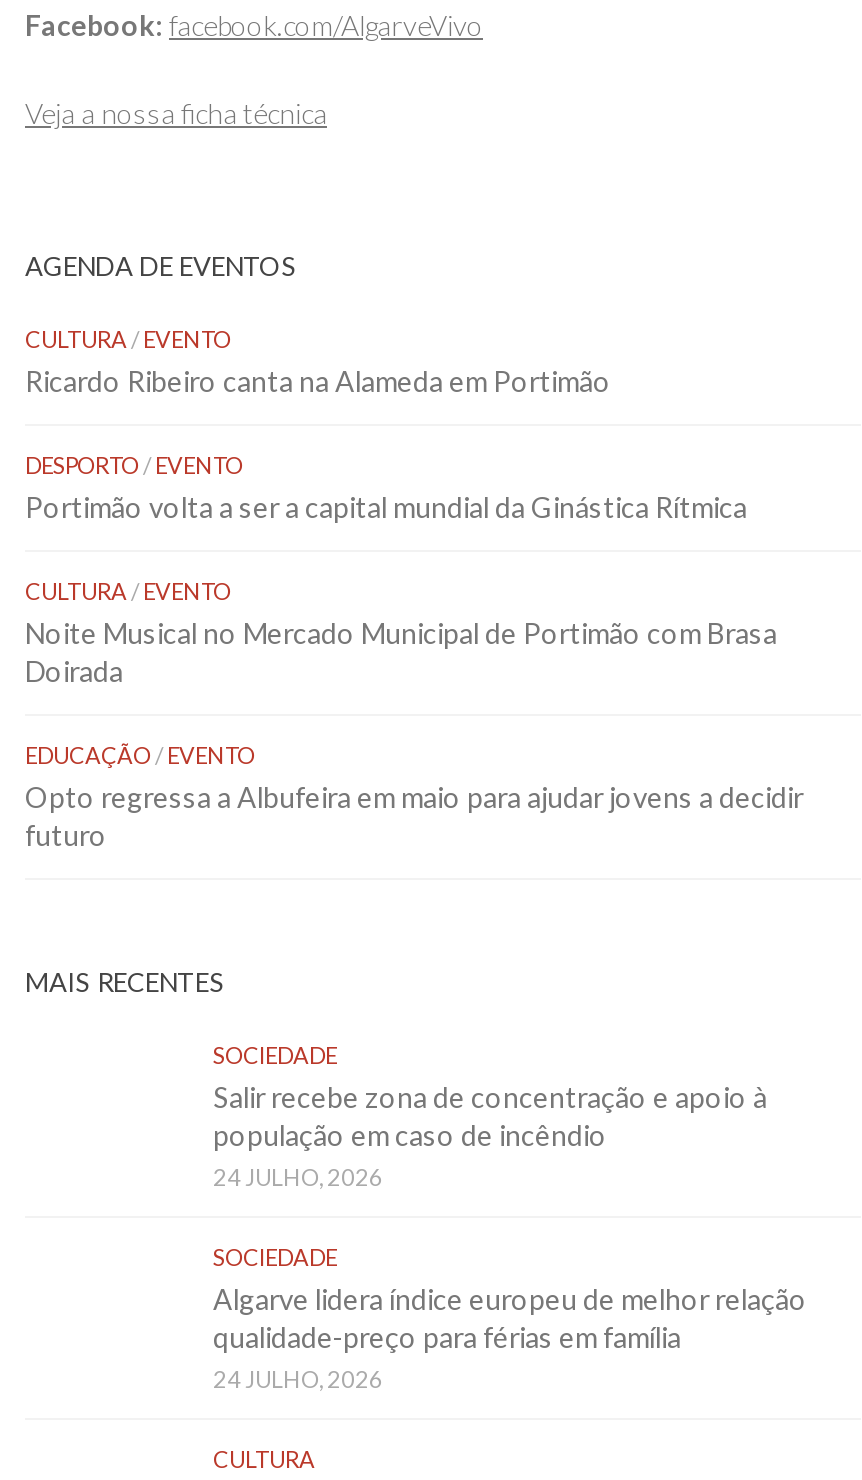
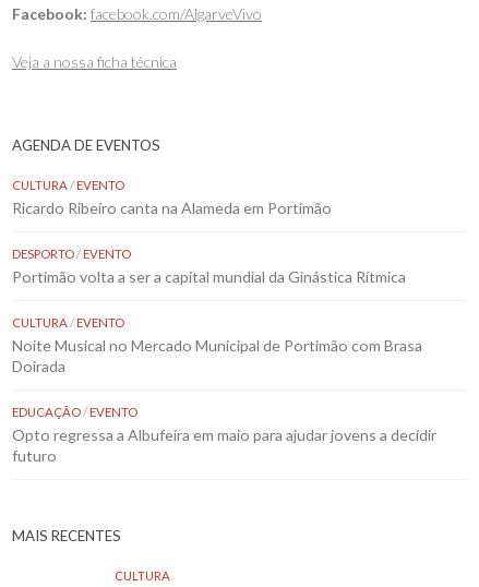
[213,1042,807,1392] SOCIEDADE | Salir recebe zona de concentração e apoio à | população em caso de incêndio | 24 JULHO, 2026 | SOCIEDADE | Algarve lidera índice europeu de melhor relação | qualidade-preço para férias em família | 24 JULHO, 2026 -> none

